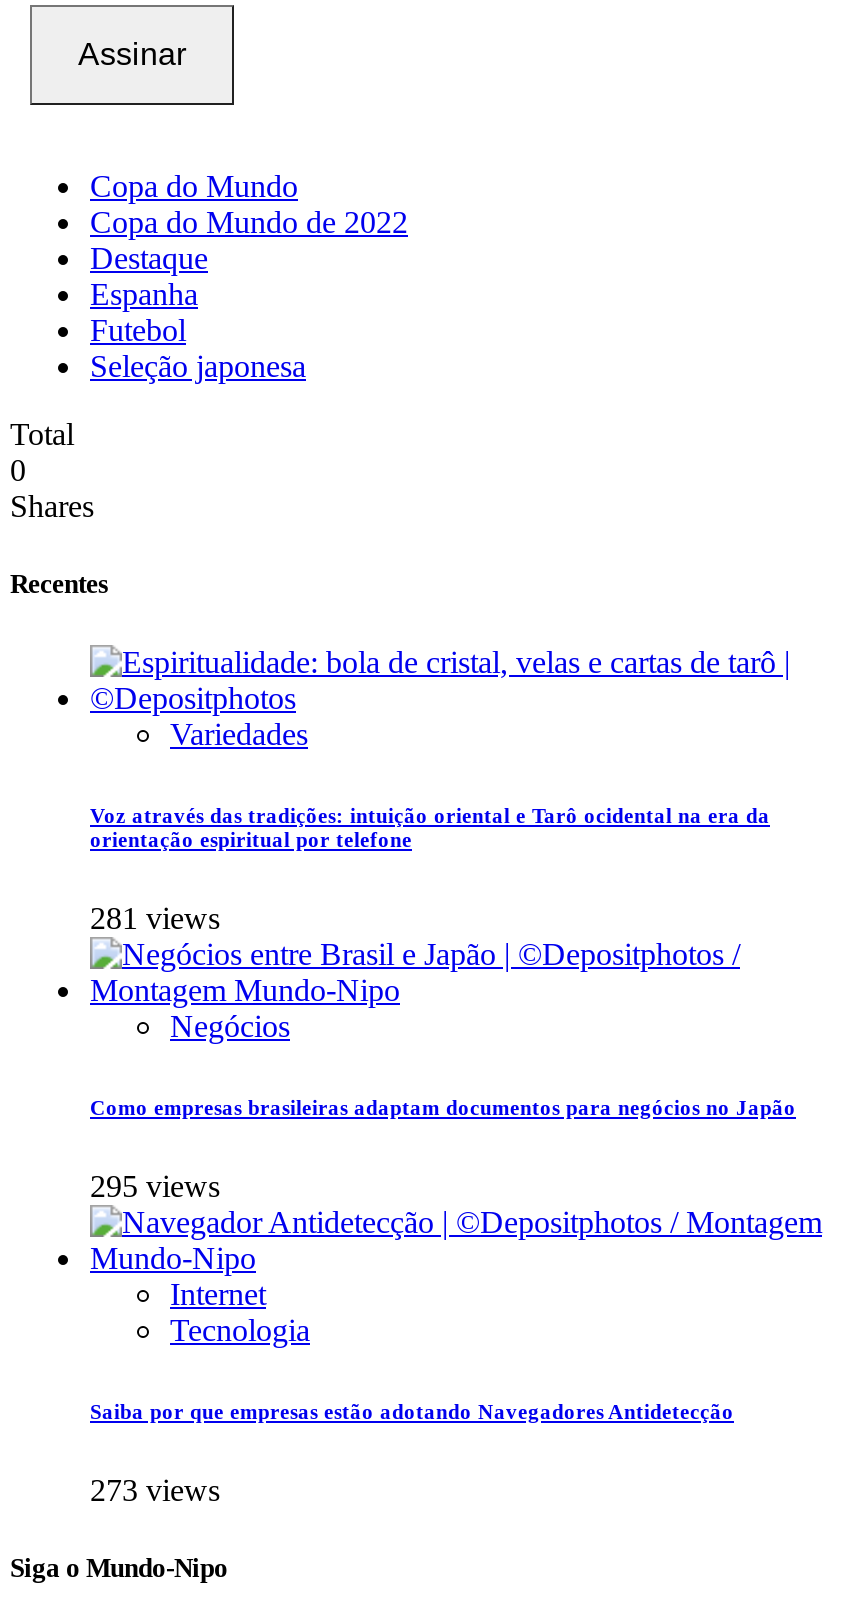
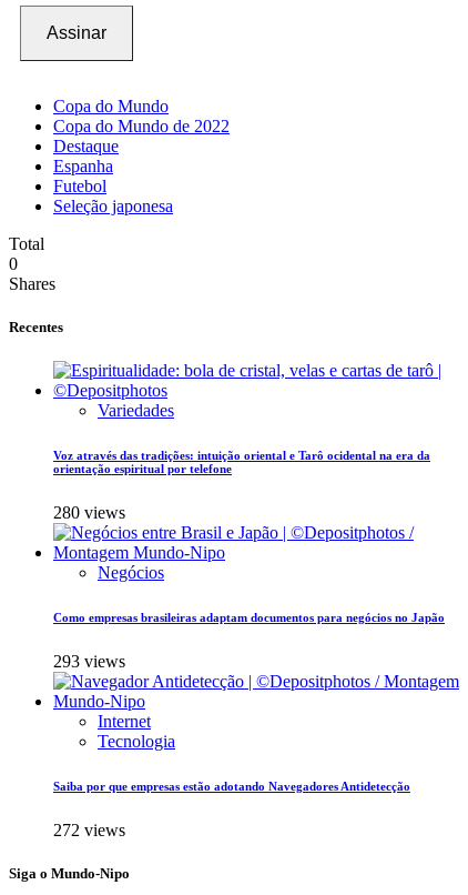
[90,901,220,935] 281 views -> [53,503,125,522] 280 views
[90,1169,220,1203] 295 views -> [53,652,125,671] 293 views
[90,1473,220,1507] 273 views -> [53,821,125,839] 272 views

